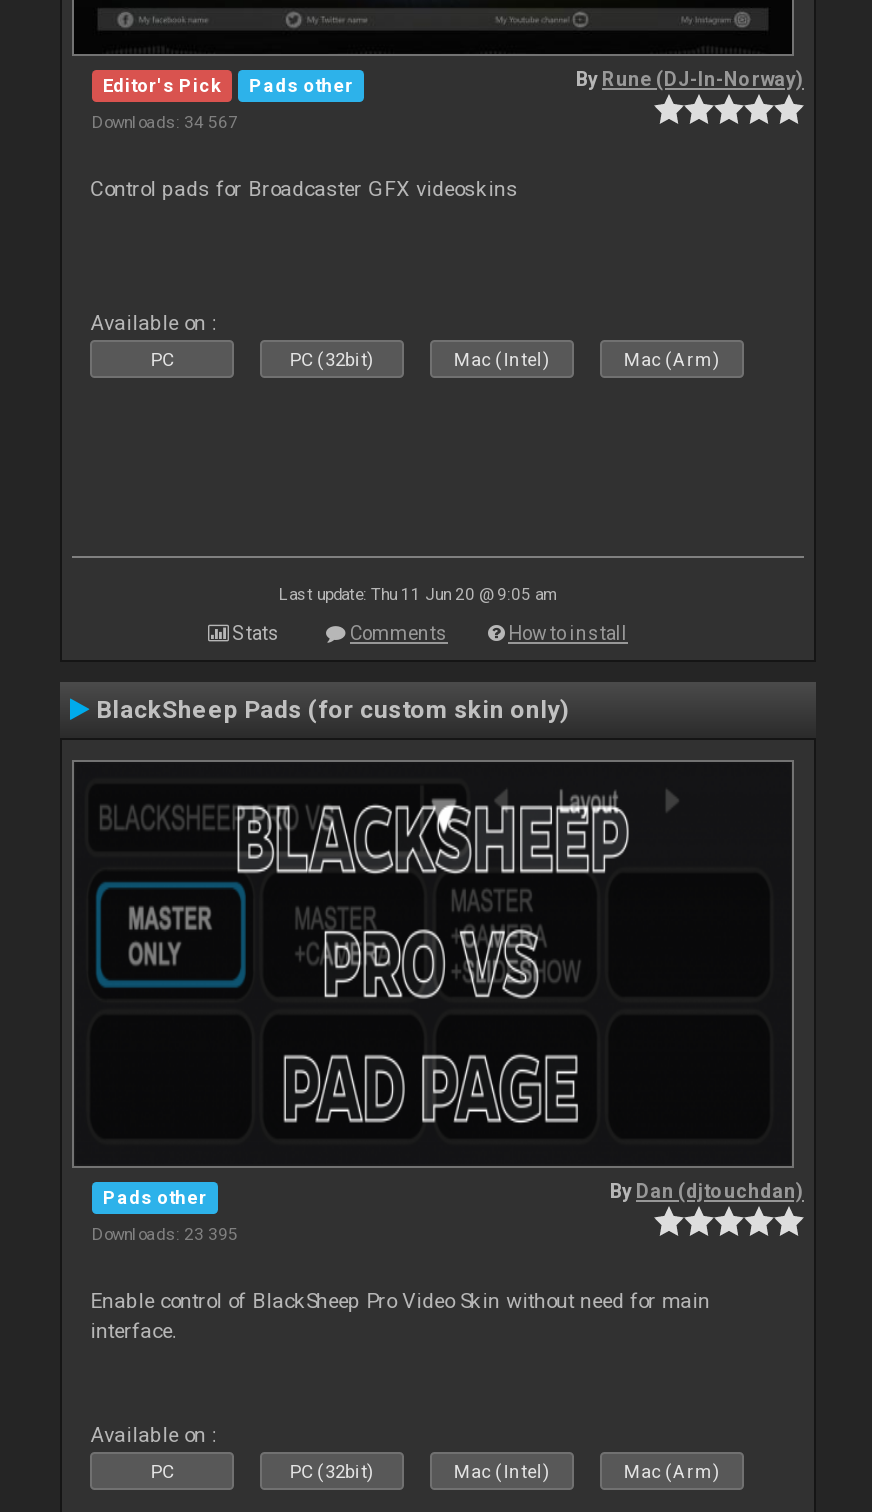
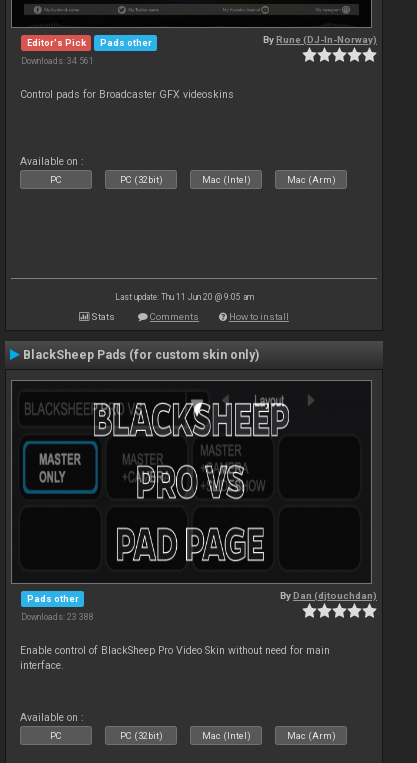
[92,111,238,131] Downloads: 34 567 -> [21,56,94,66] Downloads: 34 561
[92,1223,238,1243] Downloads: 23 395 -> [21,612,94,622] Downloads: 23 388

